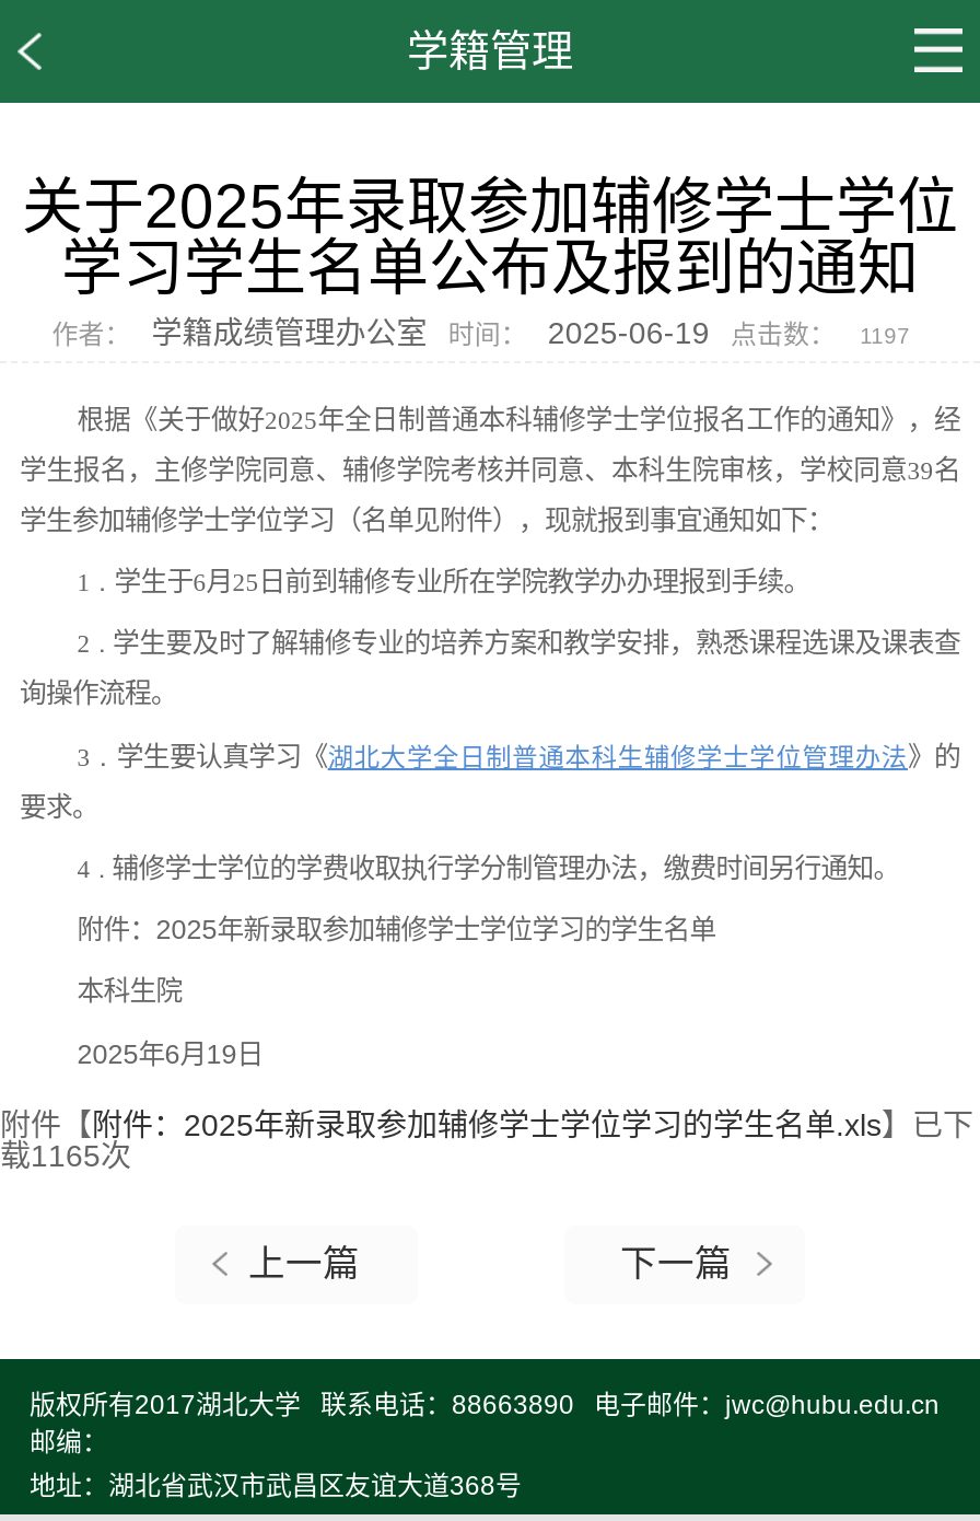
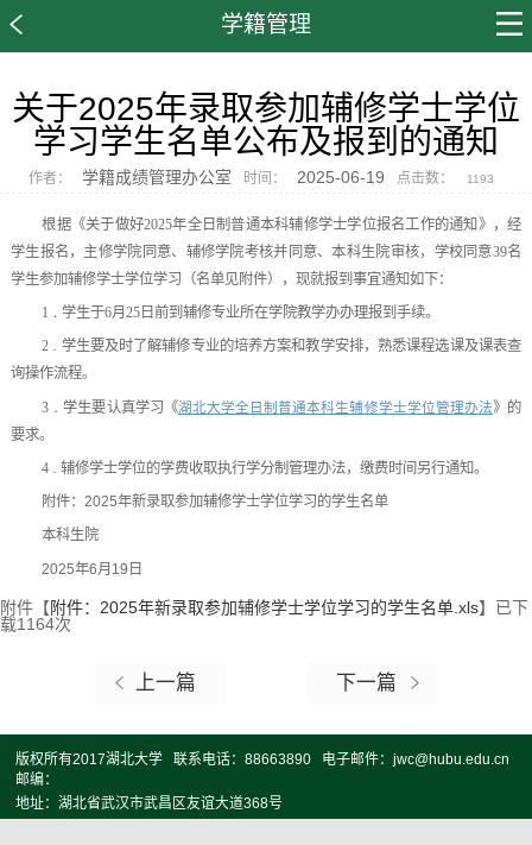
[52,315,910,350] 作者： 学籍成绩管理办公室 时间： 2025-06-19 点击数： 1197 -> [28,168,494,187] 作者： 学籍成绩管理办公室 时间： 2025-06-19 点击数： 1193
[0,1137,131,1172] 载1165次 -> [0,614,71,633] 载1164次

